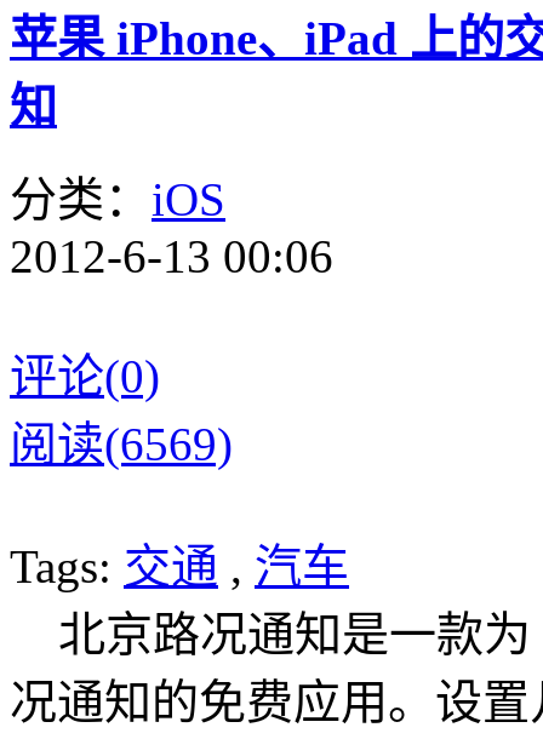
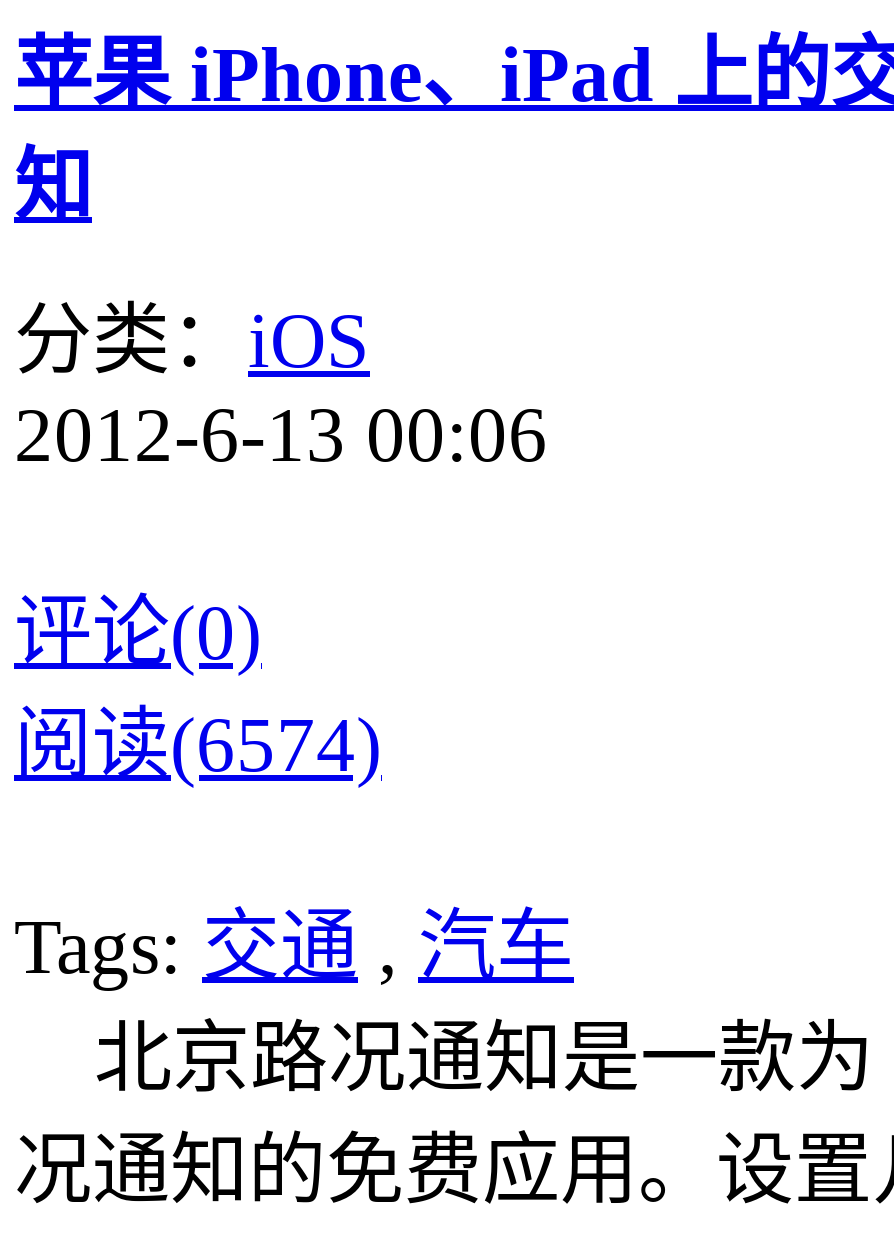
[10,419,233,471] 阅读(6569) -> [14,702,382,788] 阅读(6574)

